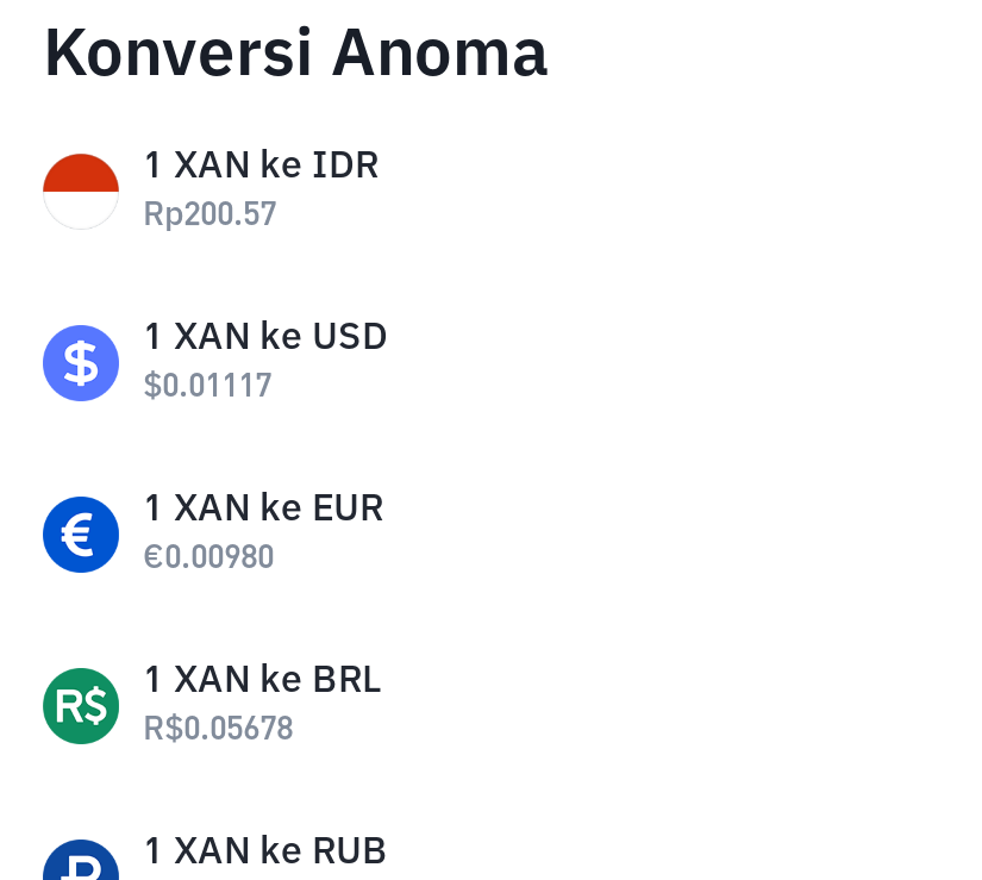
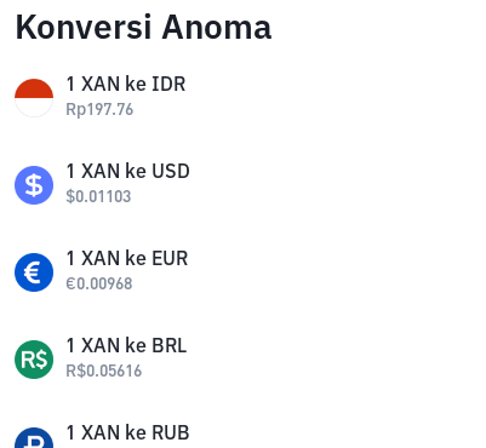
[143,199,276,232] Rp200.57 -> [65,102,133,119] Rp197.76
[143,370,271,404] $0.01117 -> [65,189,131,206] $0.01103
[143,542,274,575] €0.00980 -> [65,276,132,293] €0.00968
[143,713,293,747] R$0.05678 -> [65,363,142,380] R$0.05616

